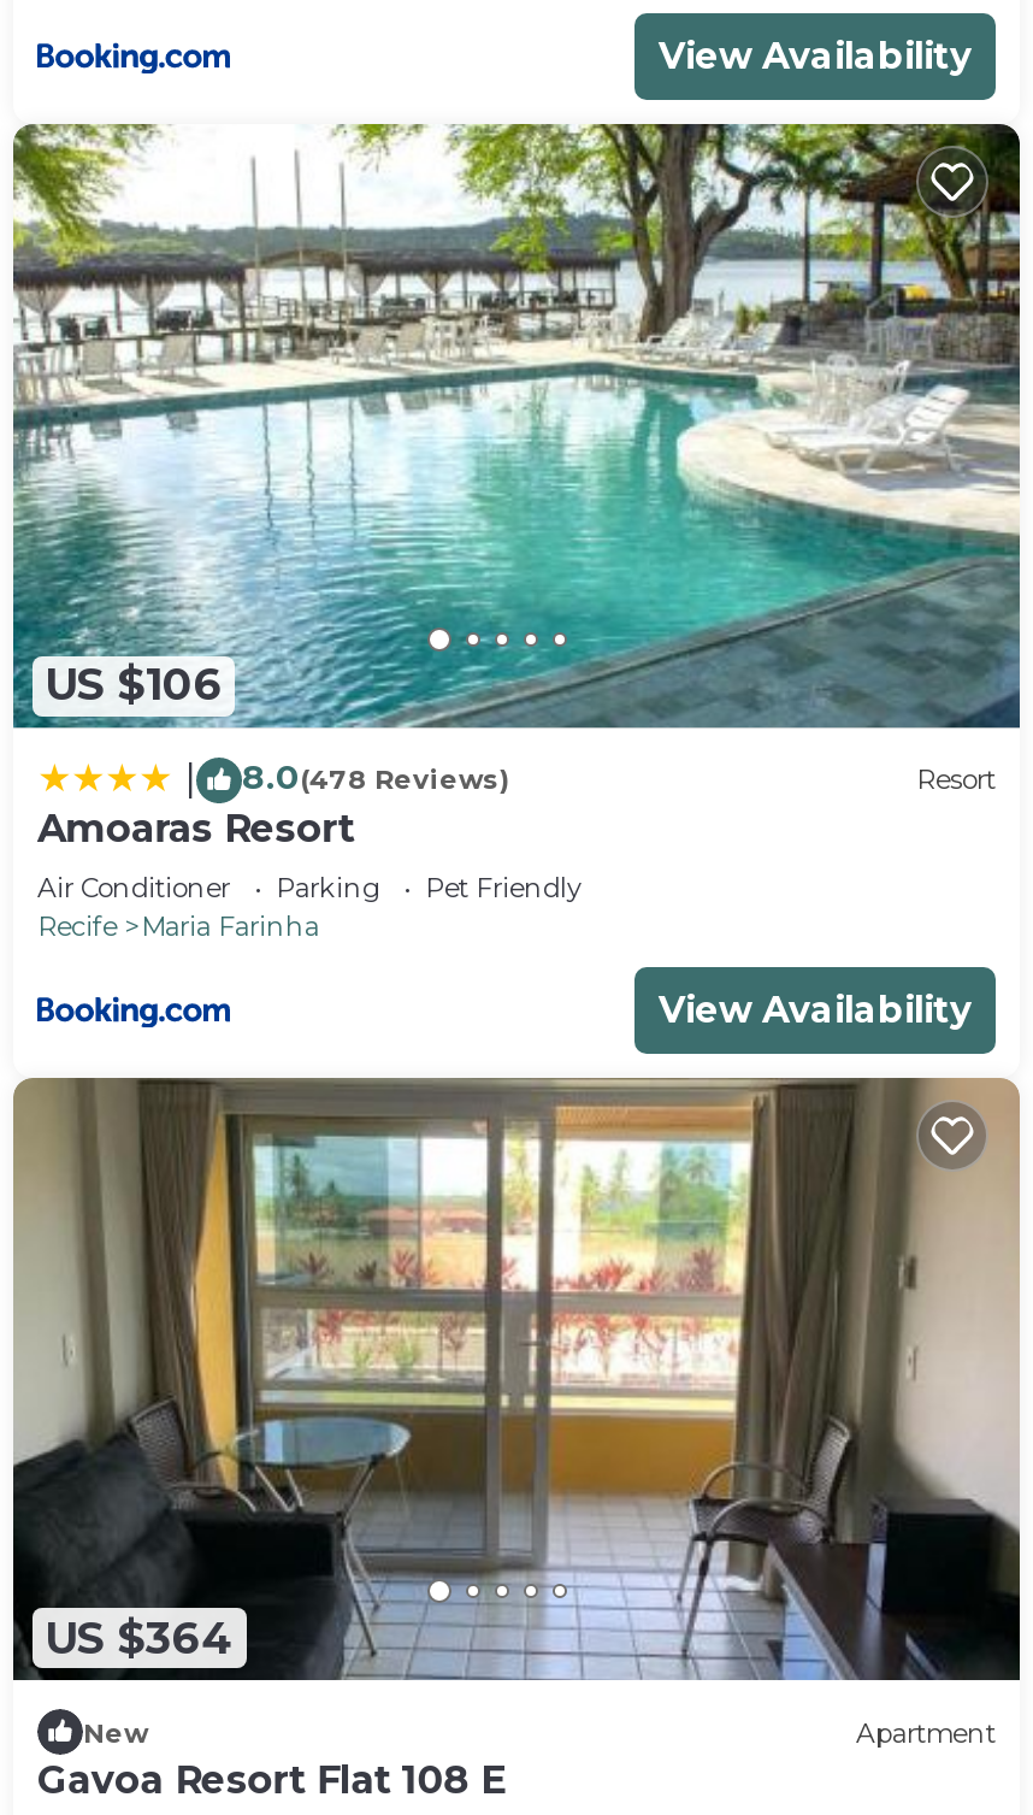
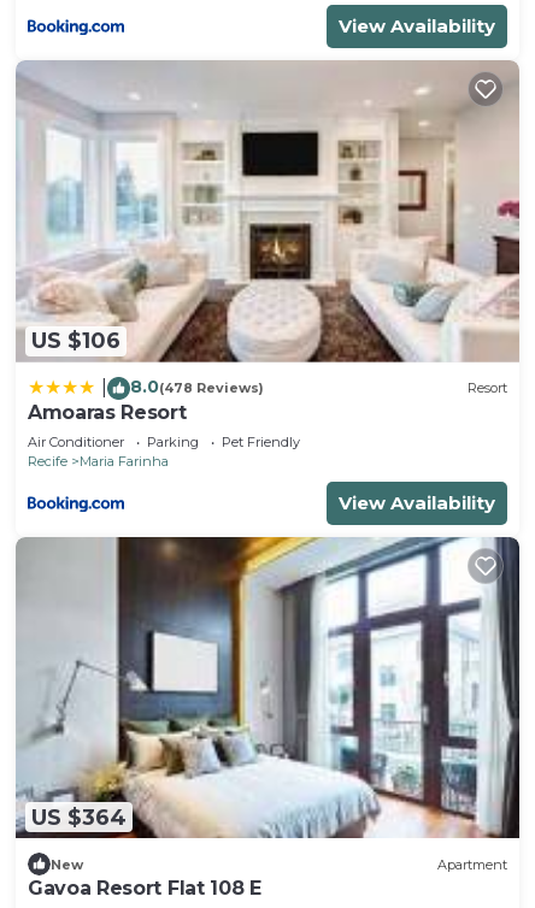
[11,122,1022,729] [image] -> [16,60,521,364] [image]
[11,1076,1020,1683] [image] -> [16,536,521,839] [image]

